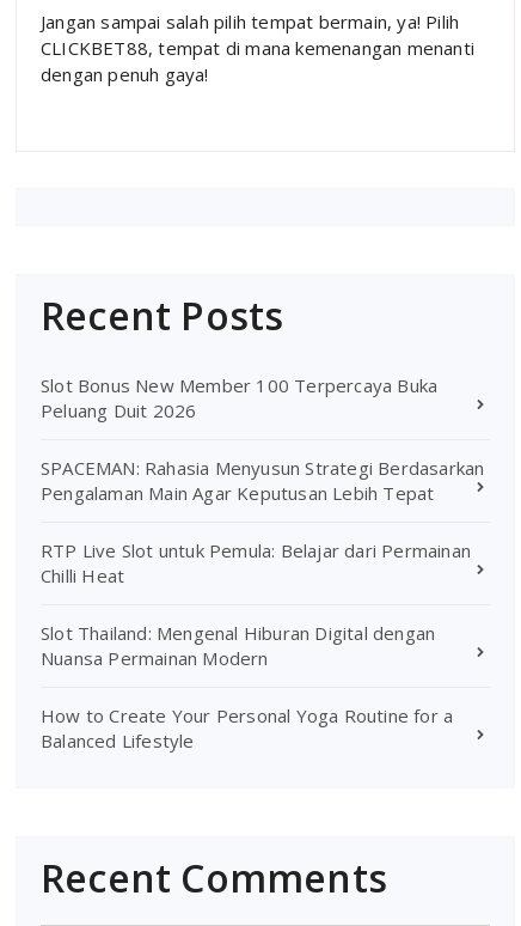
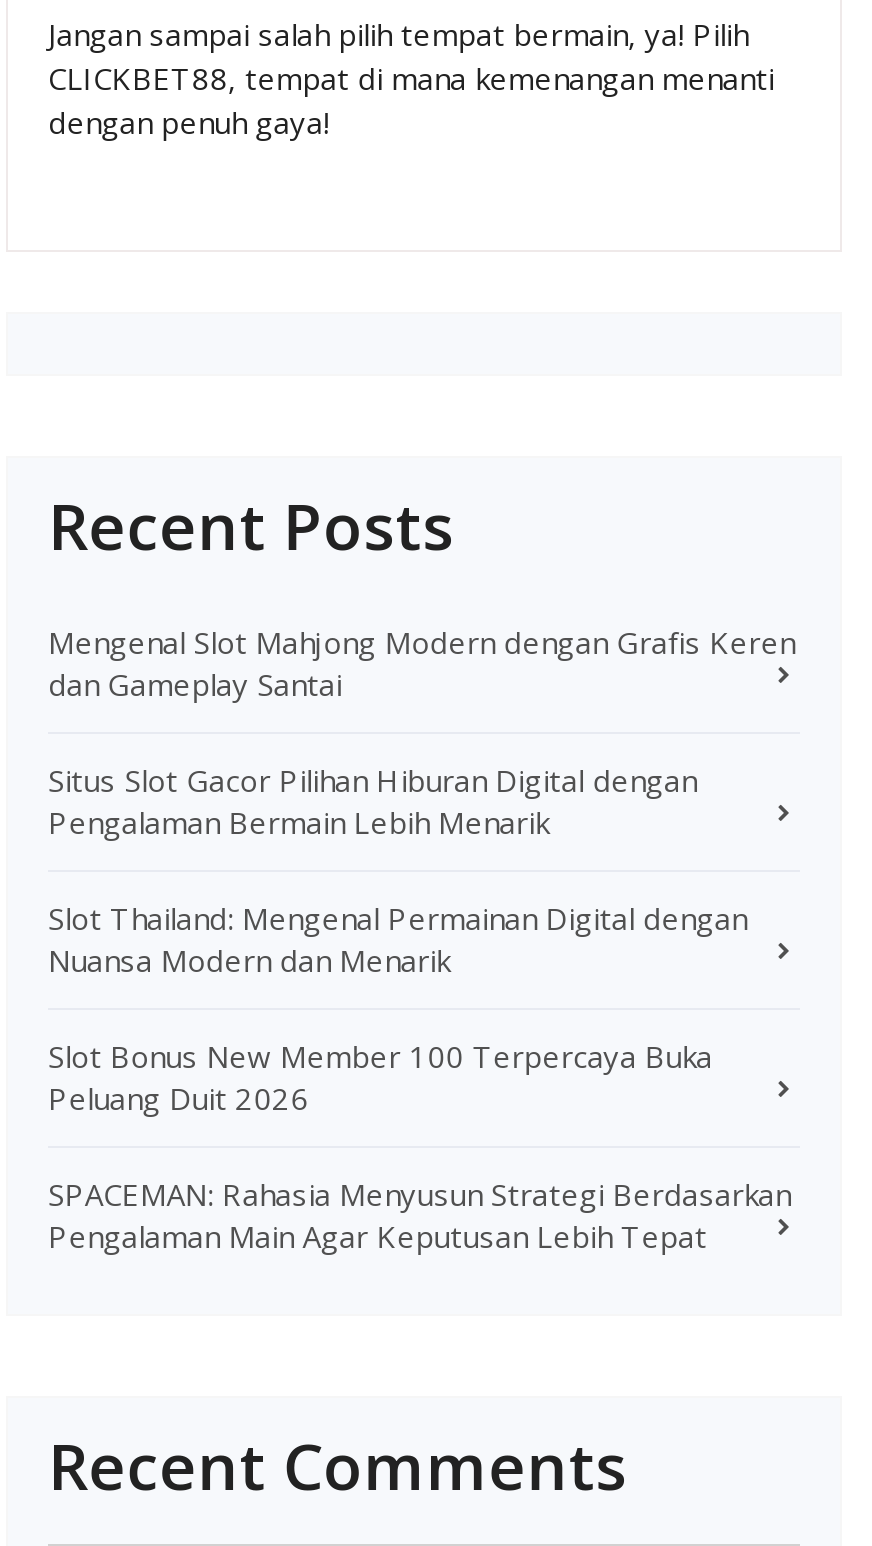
none -> [48,623,795,981] Mengenal Slot Mahjong Modern dengan Grafis Keren | dan Gameplay Santai | Situs Slot Gacor Pilihan Hiburan Digital dengan | Pengalaman Bermain Lebih Menarik | Slot Thailand: Mengenal Permainan Digital dengan | Nuansa Modern dan Menarik
moved [41,374,484,505] -> [48,1037,791,1257]: Slot Bonus New Member 100 Terpercaya Buka | Peluang Duit 2026 | SPACEMAN: Rahasia Menyusun Strategi Berdasarkan | Pengalaman Main Agar Keputusan Lebih Tepat
[41,539,471,753] RTP Live Slot untuk Pemula: Belajar dari Permainan | Chilli Heat | Slot Thailand: Mengenal Hiburan Digital dengan | Nuansa Permainan Modern | How to Create Your Personal Yoga Routine for a | Balanced Lifestyle -> none

